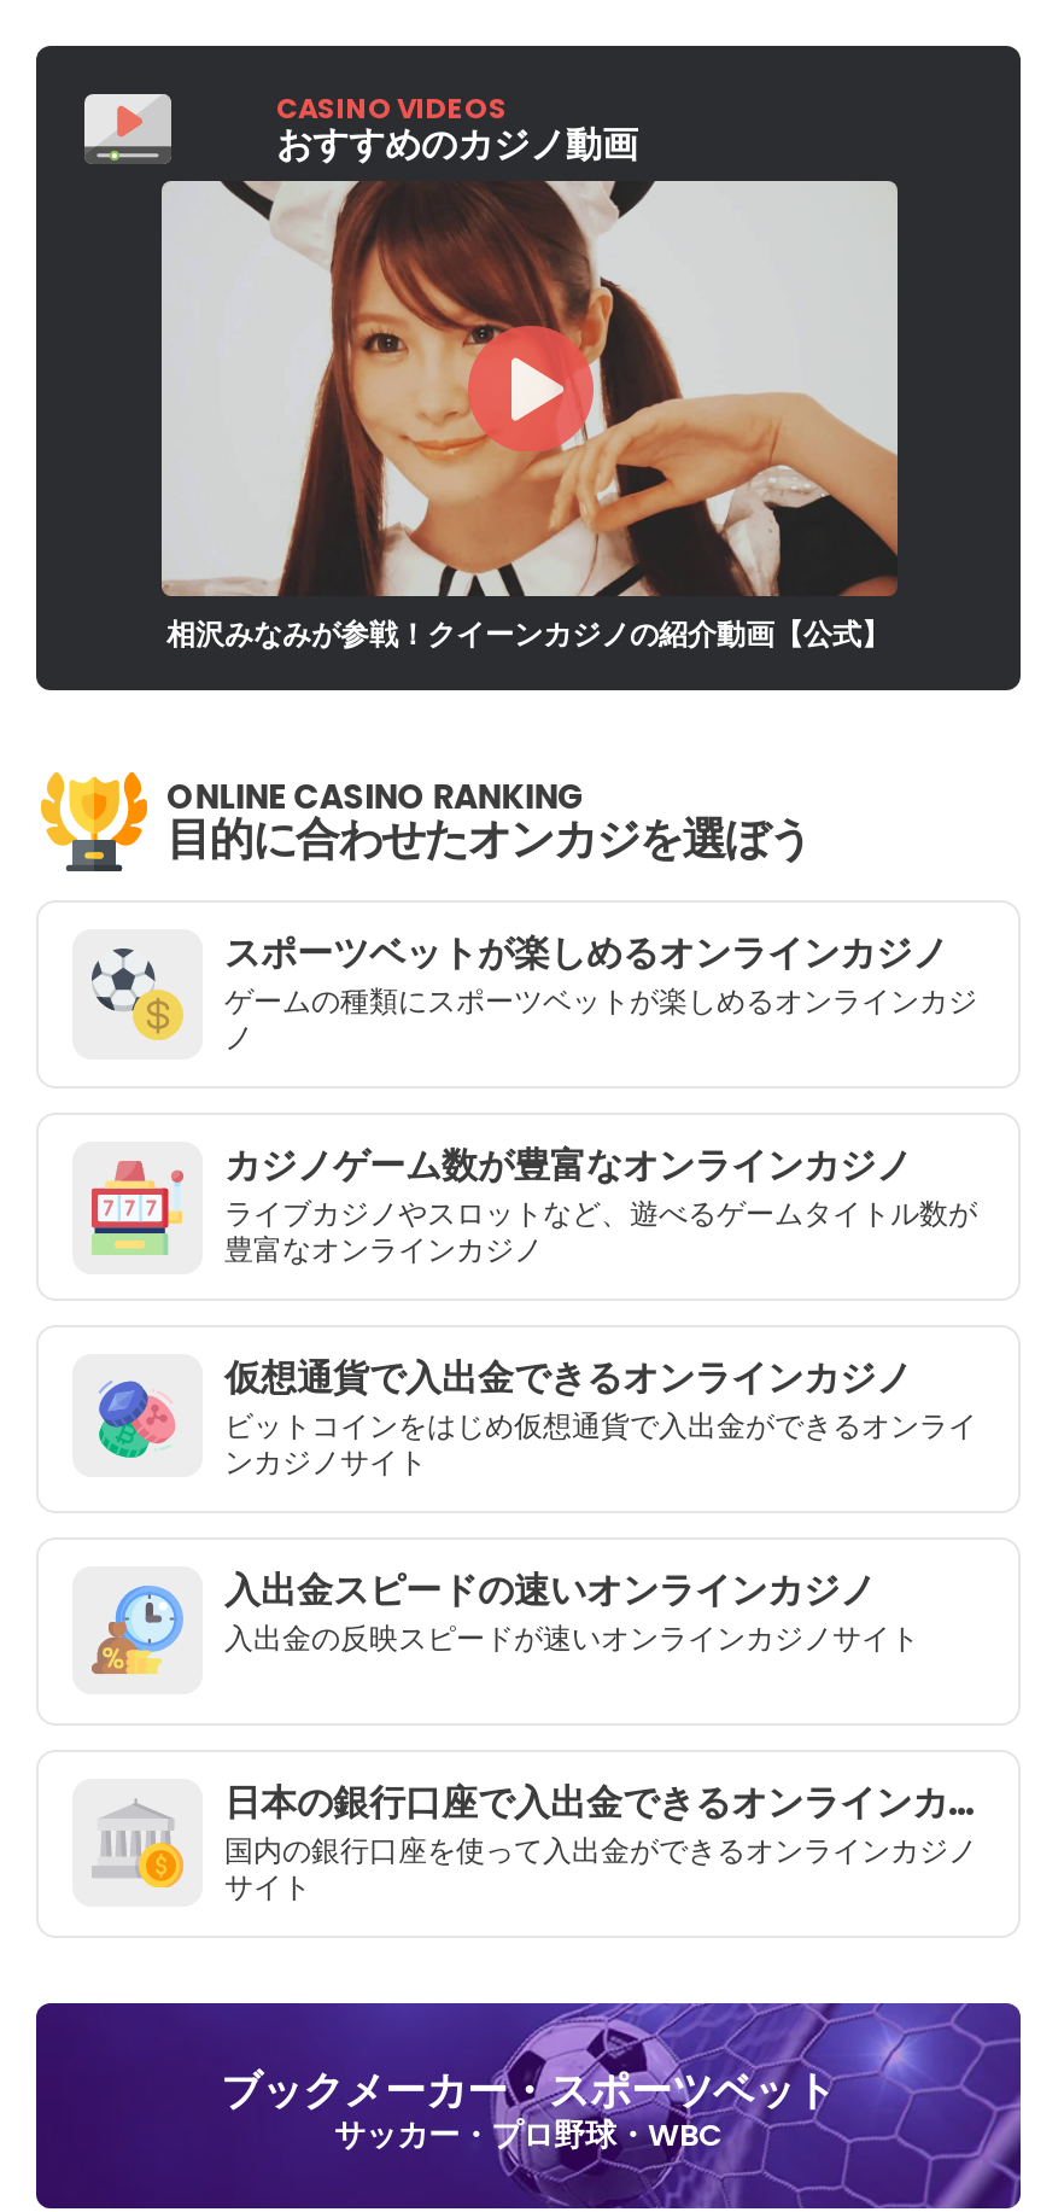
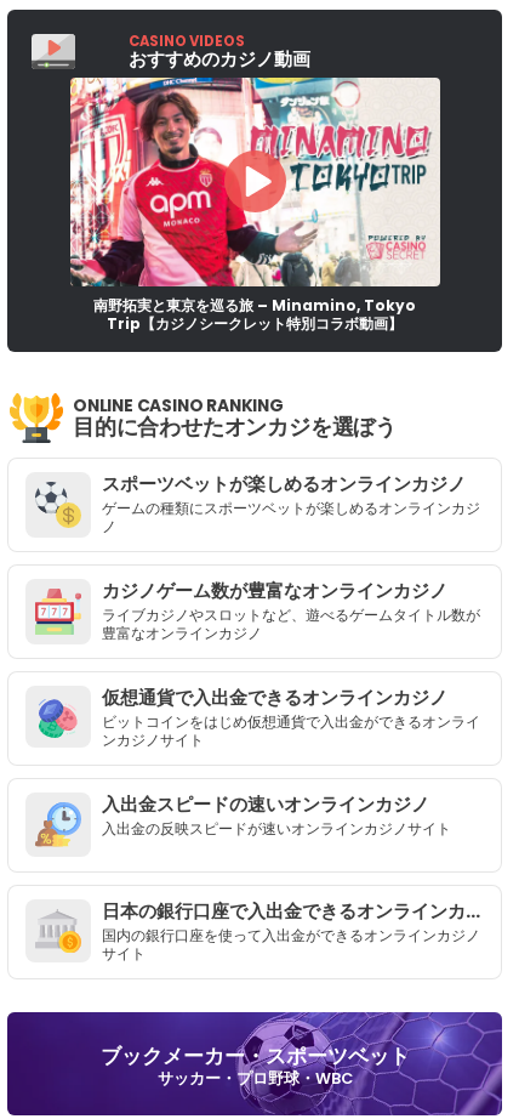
[159,180,900,654] [image] | 相沢みなみが参戦！クイーンカジノの紹介動画【公式】 -> [69,76,441,333] [image] | 南野拓実と東京を巡る旅 – Minamino, Tokyo | Trip【カジノシークレット特別コラボ動画】

